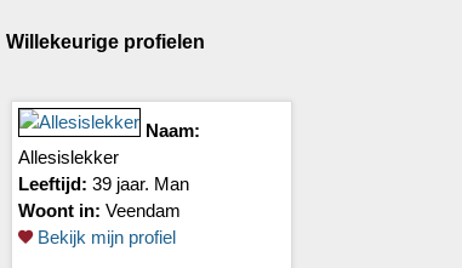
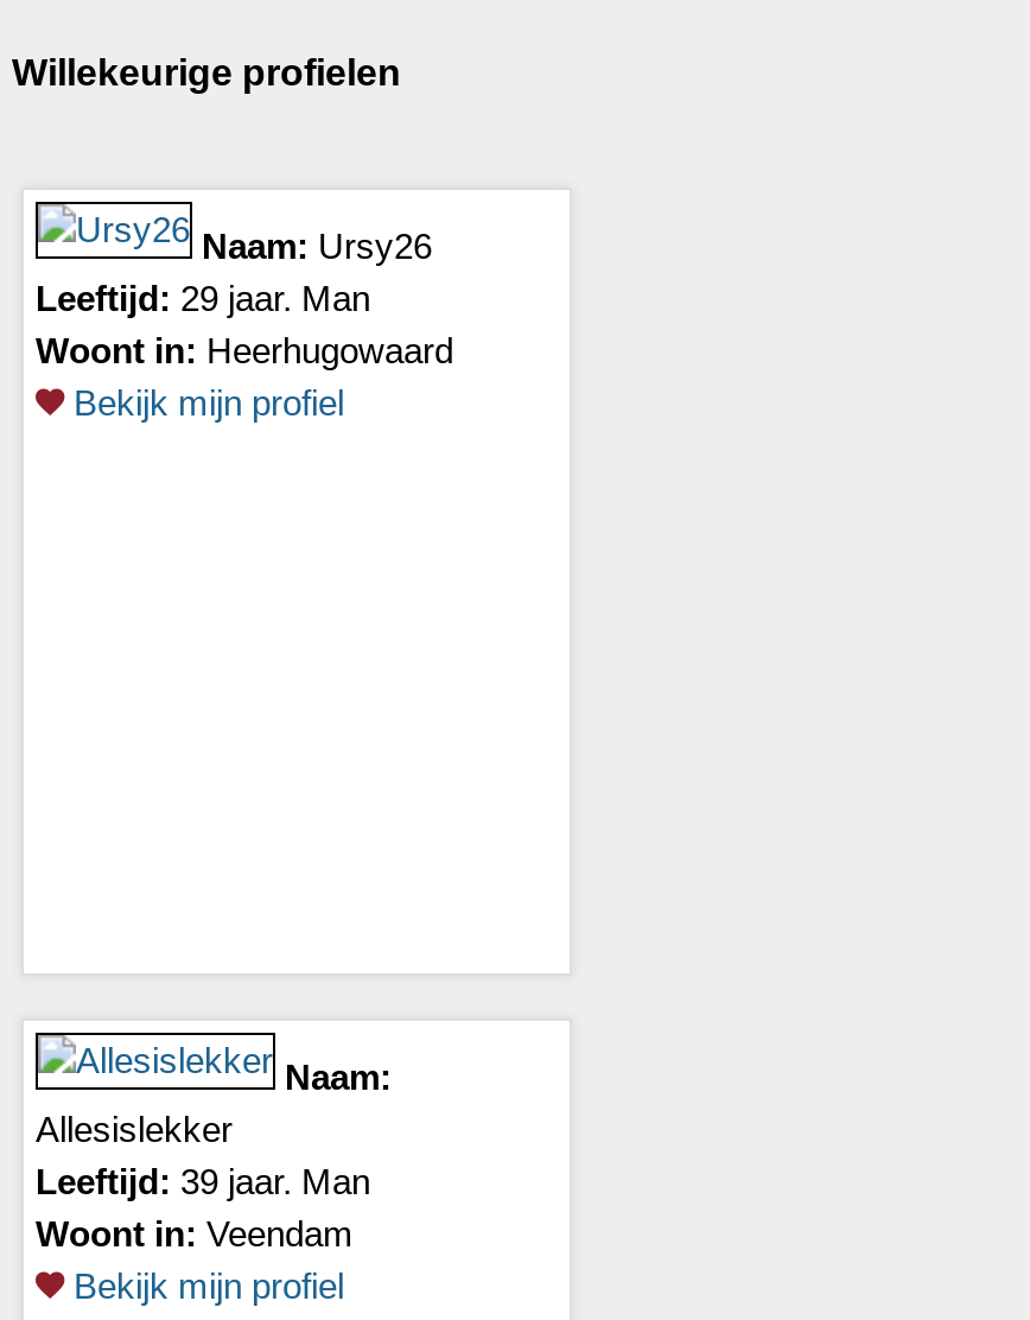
none -> [36,226,453,423] Naam: Ursy26 | Leeftijd: 29 jaar. Man | Woont in: Heerhugowaard | Bekijk mijn profiel

